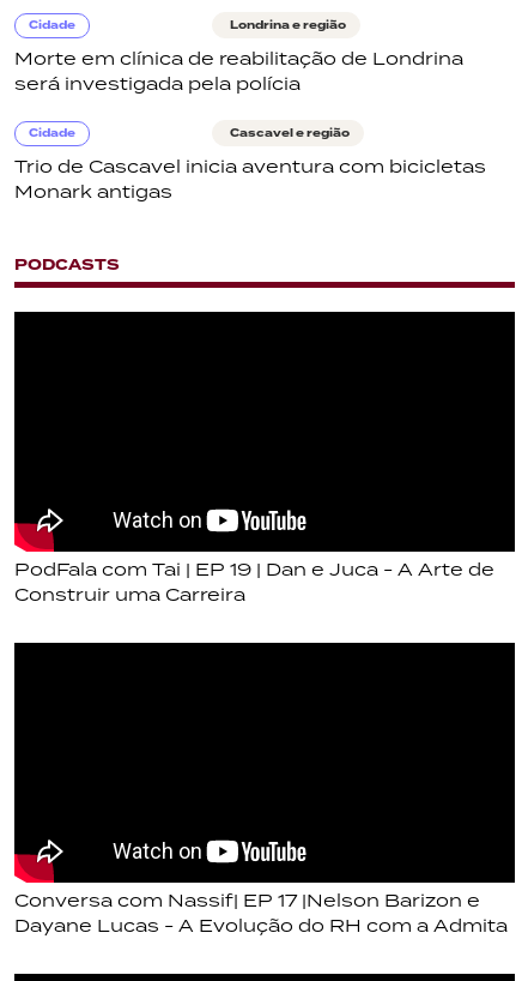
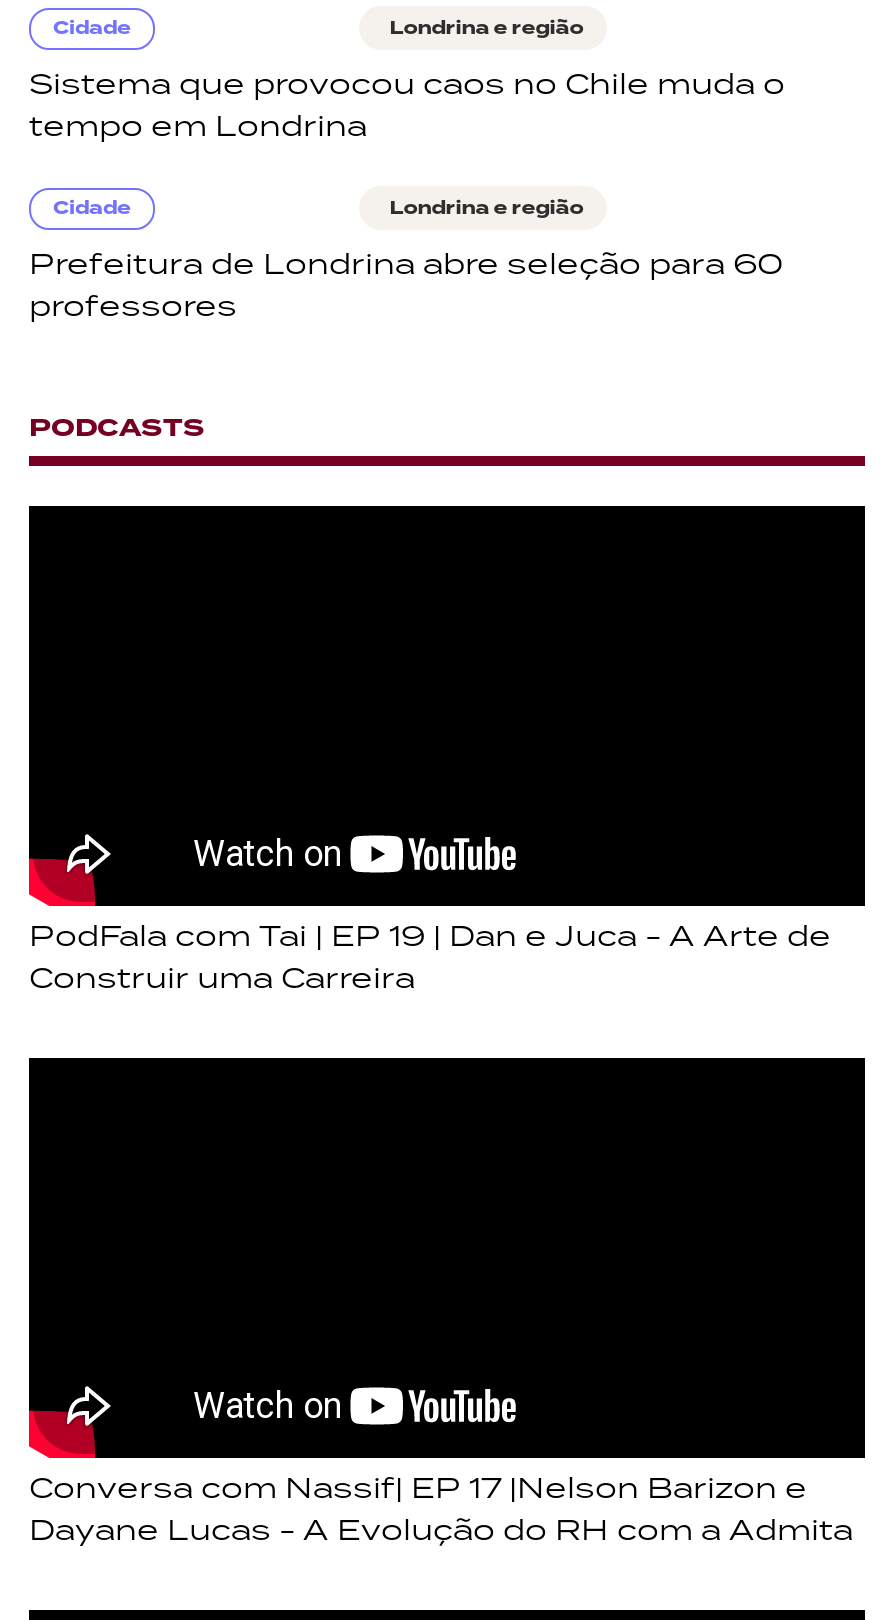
[14,47,463,95] Morte em clínica de reabilitação de Londrina | será investigada pela polícia -> [29,65,785,145] Sistema que provocou caos no Chile muda o | tempo em Londrina
[230,125,350,142] Cascavel e região -> [389,195,583,223] Londrina e região
[14,155,486,203] Trio de Cascavel inicia aventura com bicicletas | Monark antigas -> [29,245,783,325] Prefeitura de Londrina abre seleção para 60 | professores

